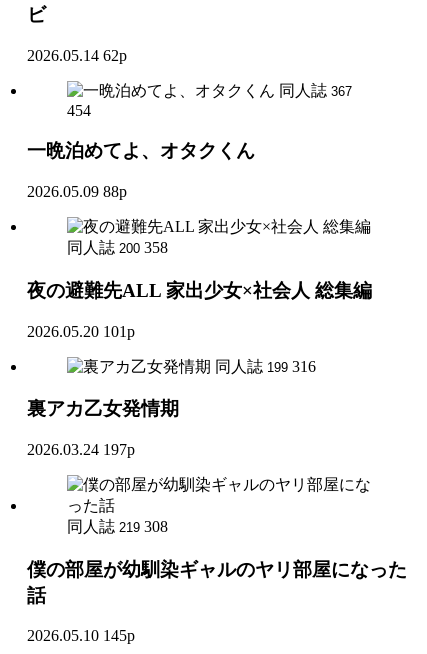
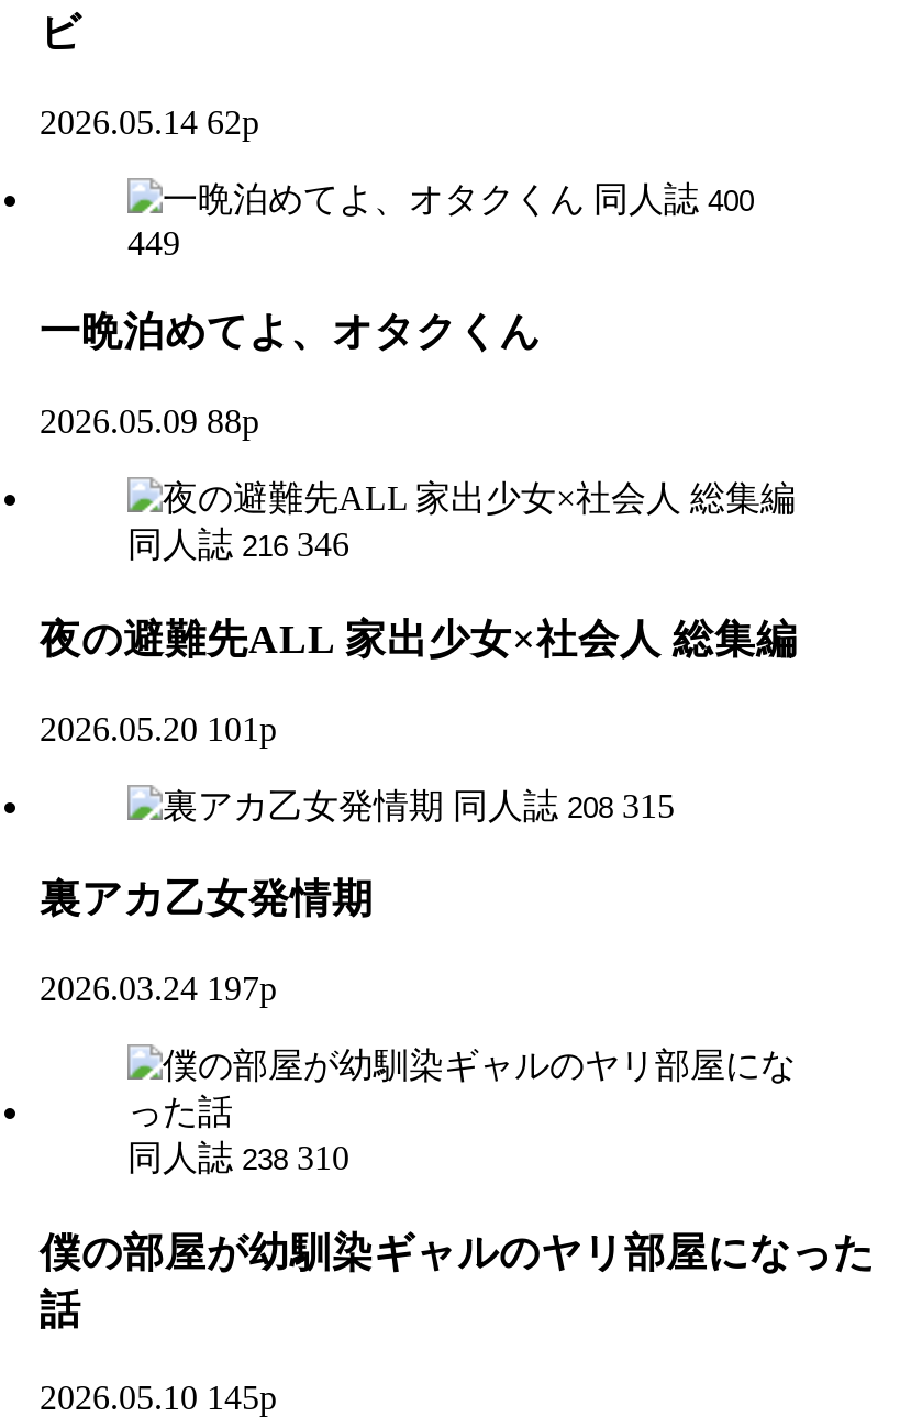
[279,82,352,99] 同人誌 367 -> [593,179,754,217] 同人誌 400
[67,102,91,119] 454 -> [127,223,180,261] 449
[67,239,168,256] 同人誌 200 358 -> [127,526,349,563] 同人誌 216 346
[215,357,316,374] 同人誌 199 316 -> [453,786,675,823] 同人誌 208 315
[67,518,168,535] 同人誌 219 308 -> [127,1139,349,1176] 同人誌 238 310

